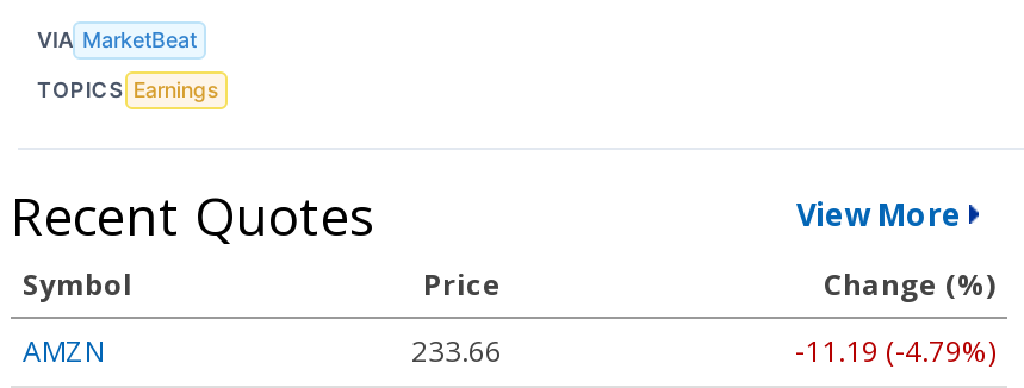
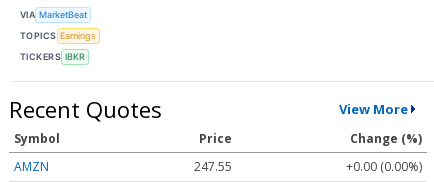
none -> [20,51,85,62] TICKERS IBKR
[411,330,502,370] 233.66 -> [194,157,232,174] 247.55
[795,330,995,370] -11.19 (-4.79%) -> [346,157,422,174] +0.00 (0.00%)

